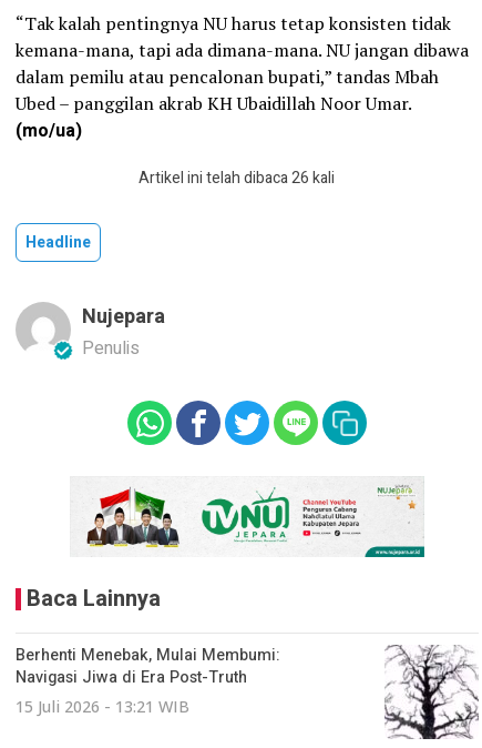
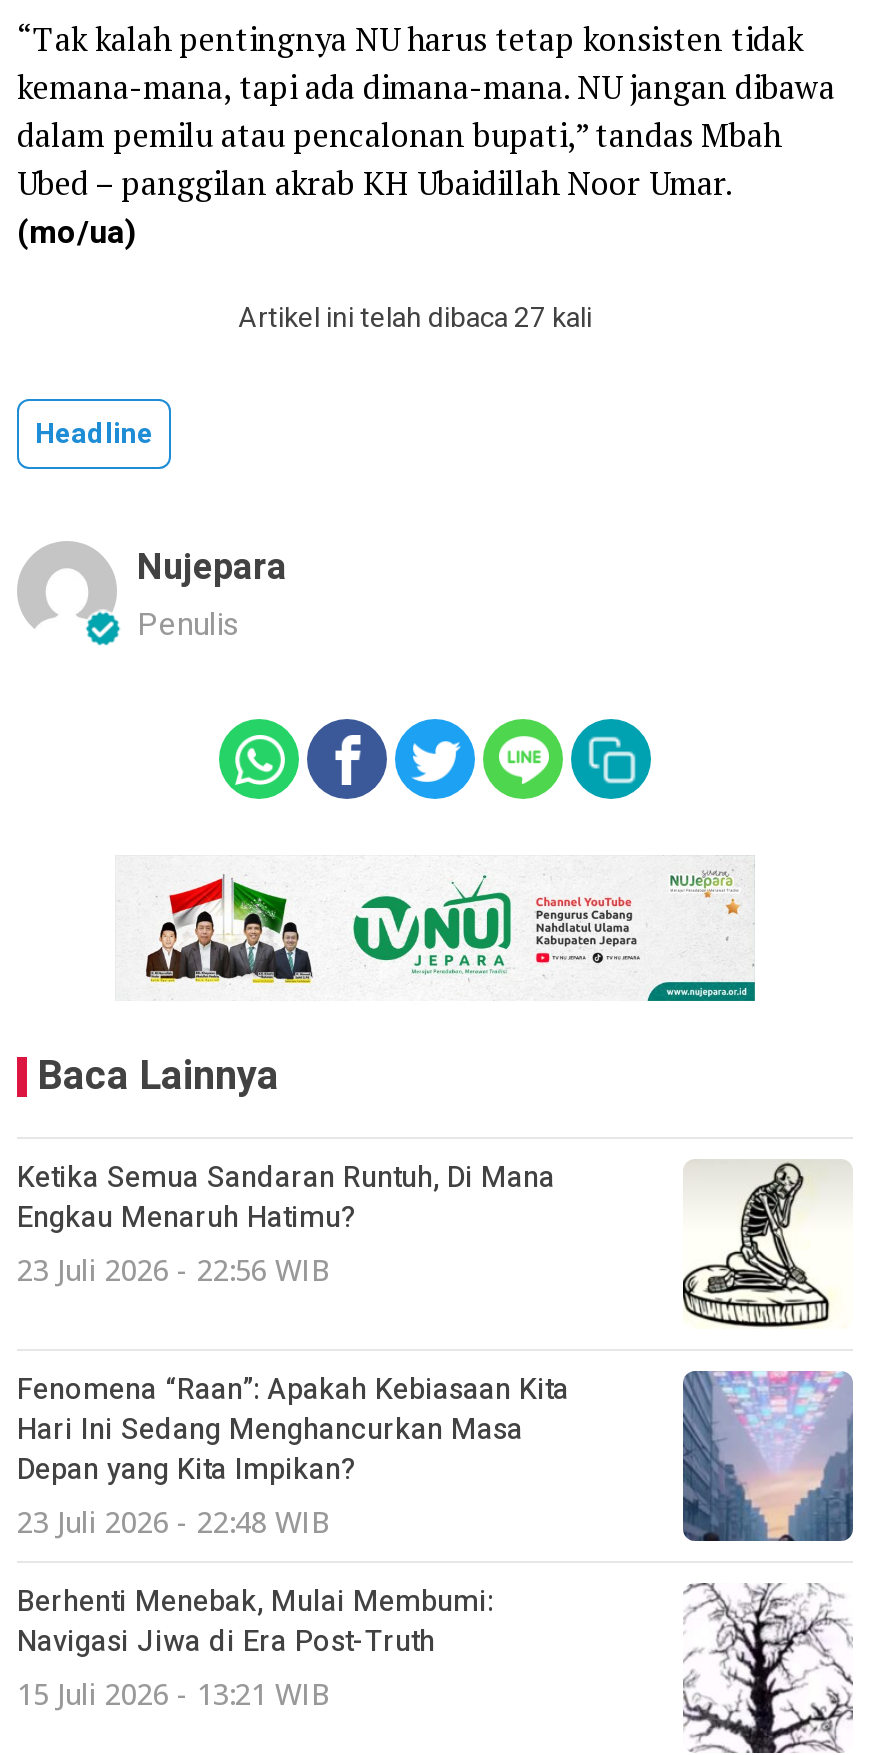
[138,166,334,190] Artikel ini telah dibaca 26 kali -> [238,297,592,339] Artikel ini telah dibaca 27 kali
none -> [17,1156,569,1540] Ketika Semua Sandaran Runtuh, Di Mana | Engkau Menaruh Hatimu? | 23 Juli 2026 - 22:56 WIB | Fenomena “Raan”: Apakah Kebiasaan Kita | Hari Ini Sedang Menghancurkan Masa | Depan yang Kita Impikan? | 23 Juli 2026 - 22:48 WIB
none -> [681,1159,851,1329] [image]
none -> [681,1369,855,1543] [image]

